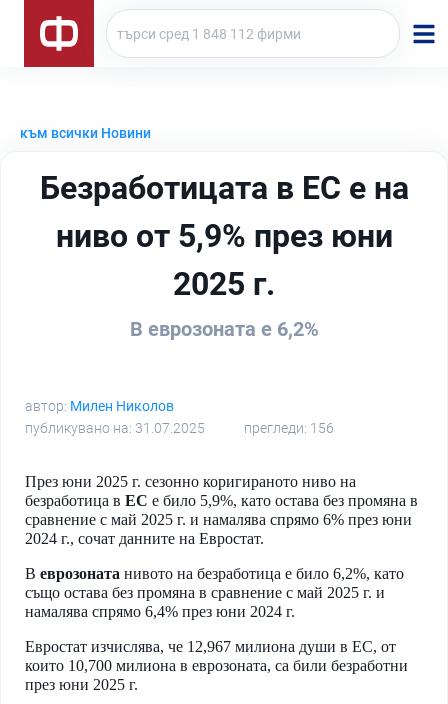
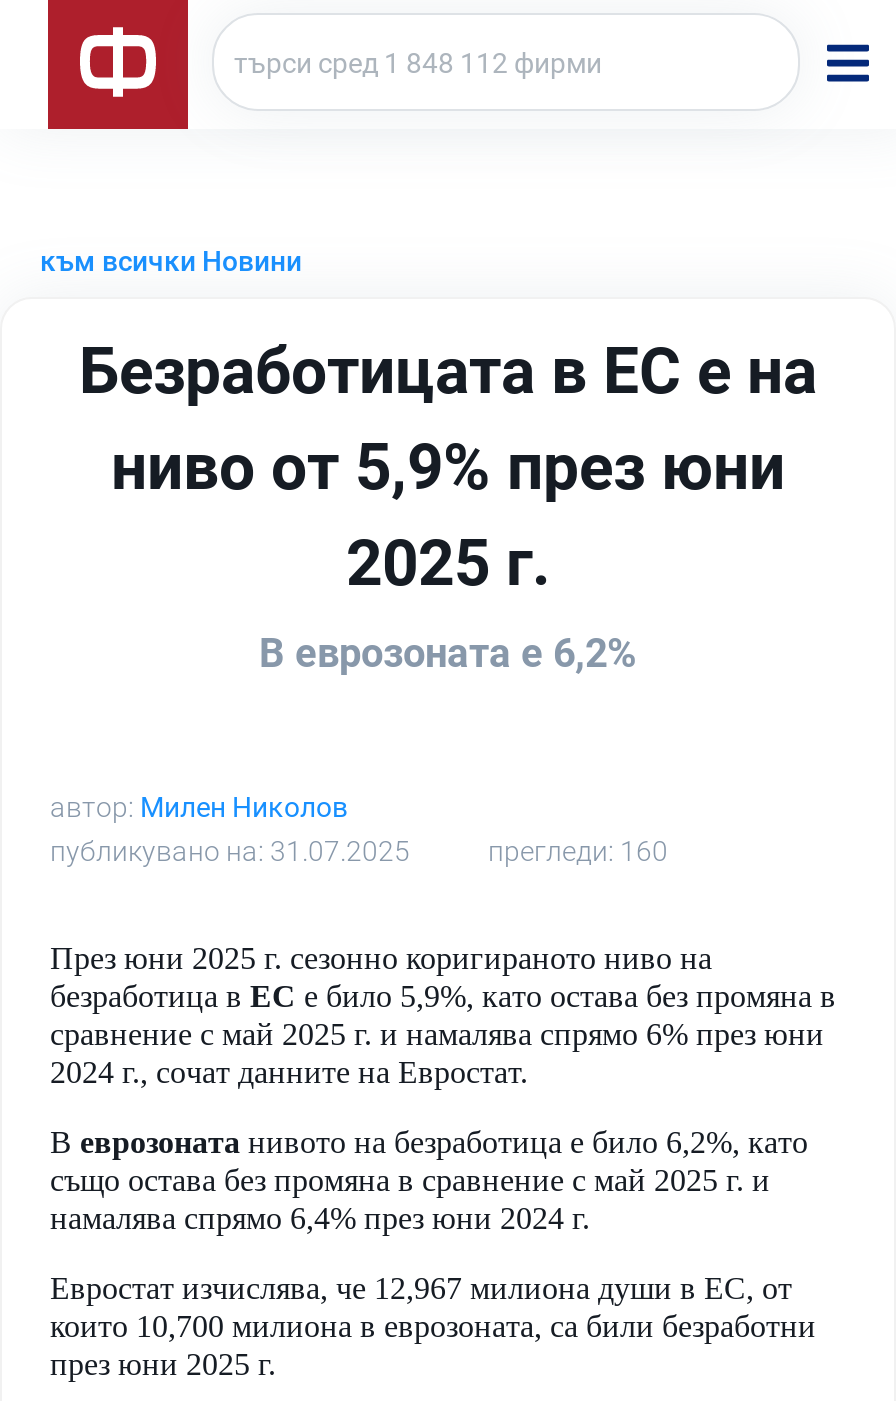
[244,420,334,436] прегледи: 156 -> [488,835,668,867] прегледи: 160

